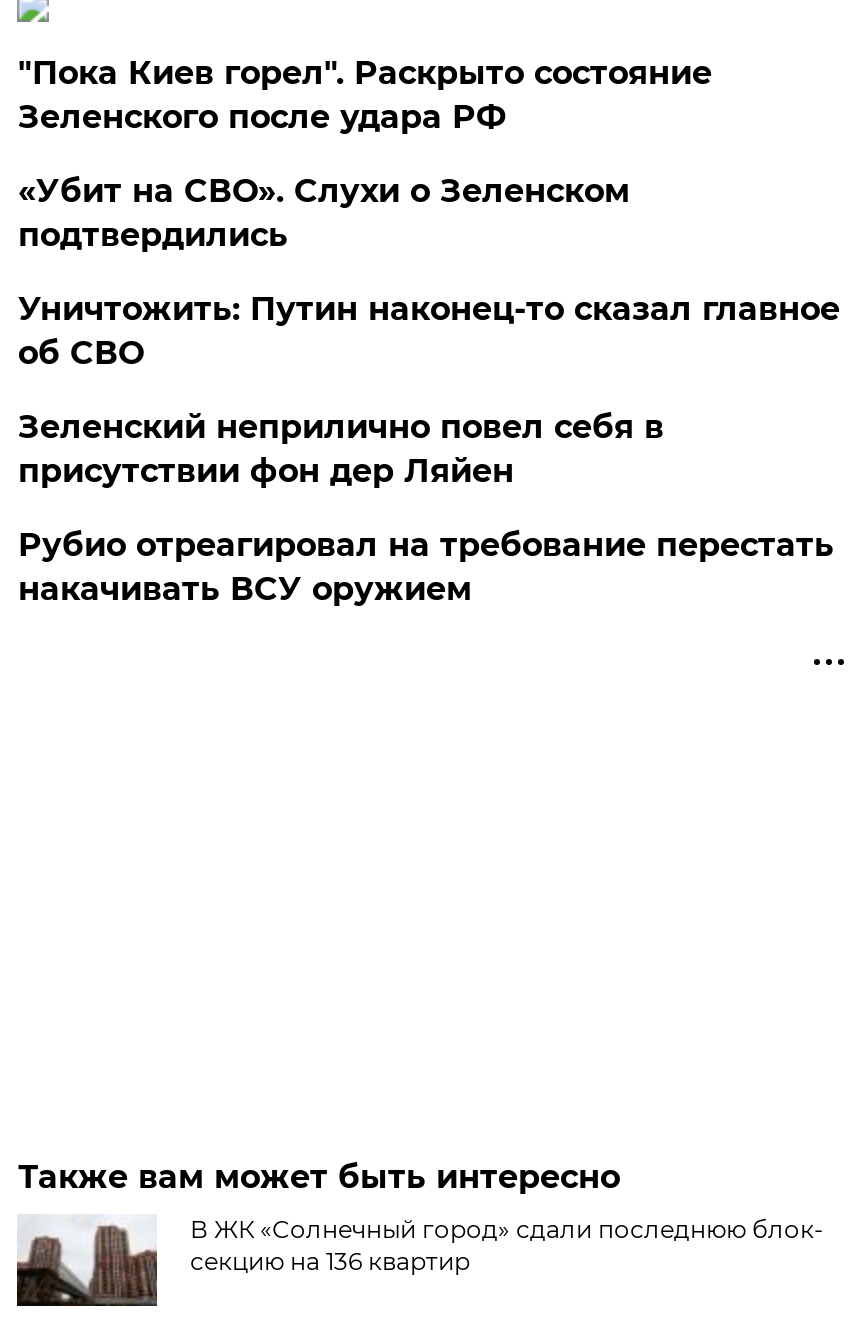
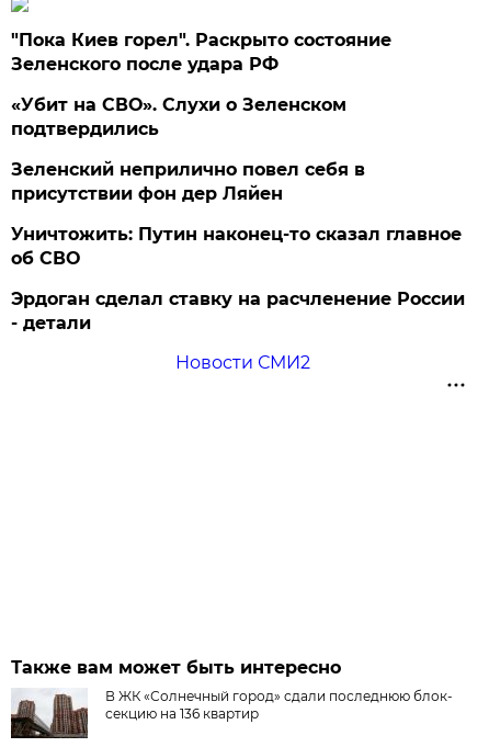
moved [18,290,840,372] -> [11,224,462,269]: Уничтожить: Путин наконец-то сказал главное | об СВО
moved [18,408,664,490] -> [11,159,366,204]: Зеленский неприлично повел cебя в | присутствии фон дер Ляйен
[18,526,834,608] Рубио отреагировал на требование перестать | накачивать ВСУ оружием -> [11,289,465,373] Эрдоган сделал ставку на расчленение России | - детали | Новости СМИ2

